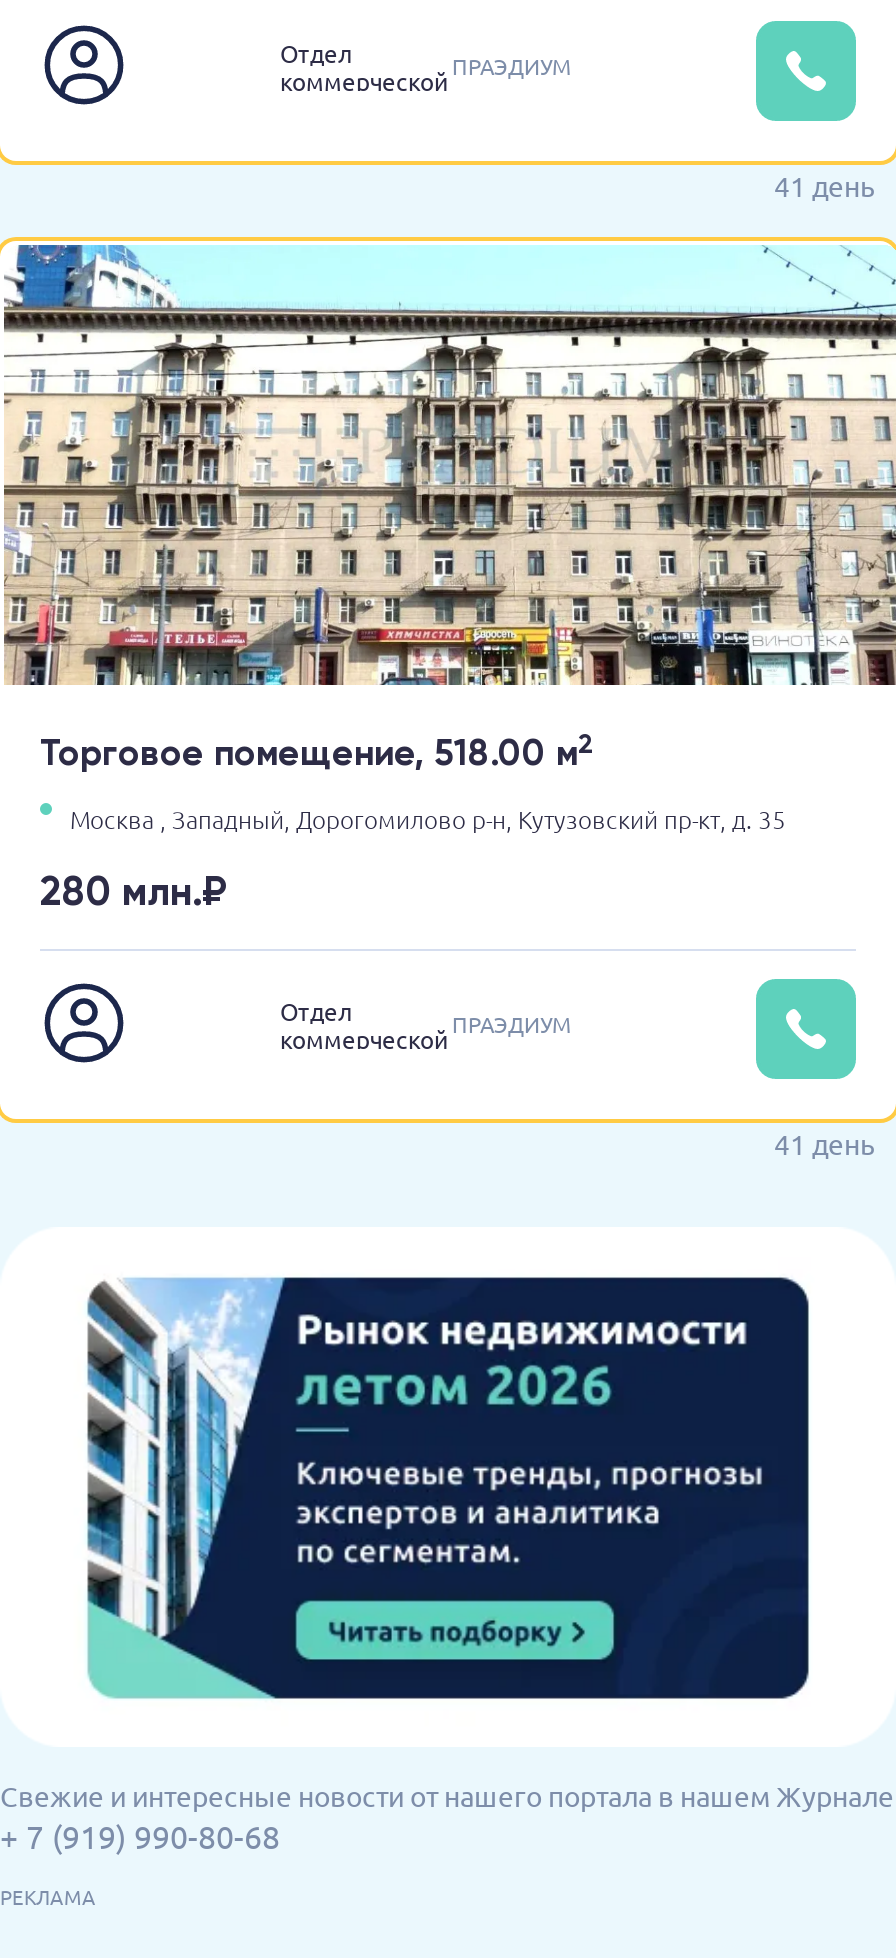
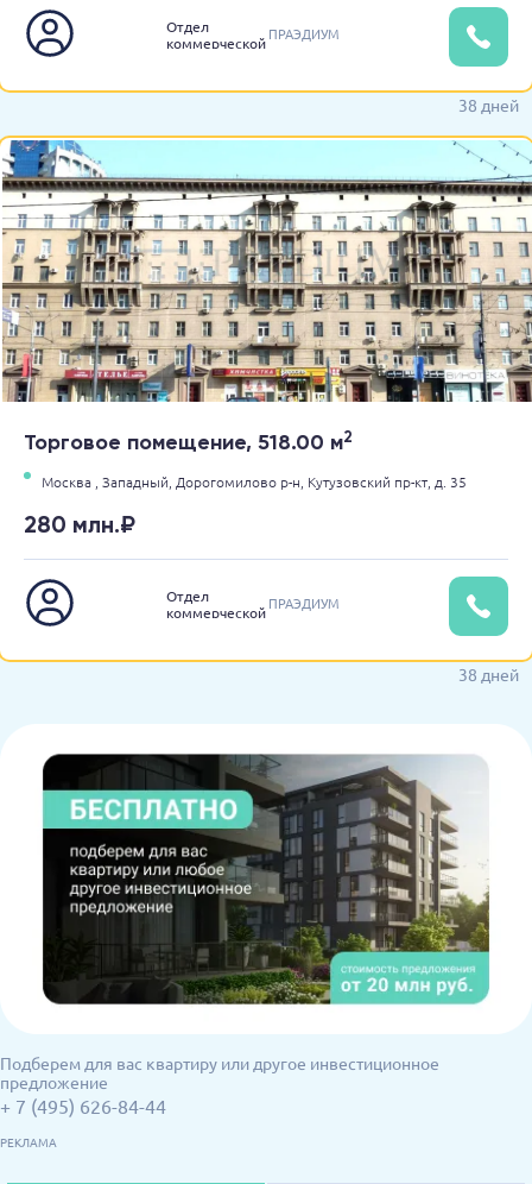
[774,168,874,204] 41 день -> [458,94,519,116] 38 дней
[774,1126,874,1162] 41 день -> [458,664,519,685] 38 дней
[0,1275,894,1856] [image] | Свежие и интересные новости от нашего портала в нашем Журнале | + 7 (919) 990-80-68 -> [0,752,490,1117] [image] | Подберем для вас квартиру или другое инвестиционное | предложение | + 7 (495) 626-84-44

